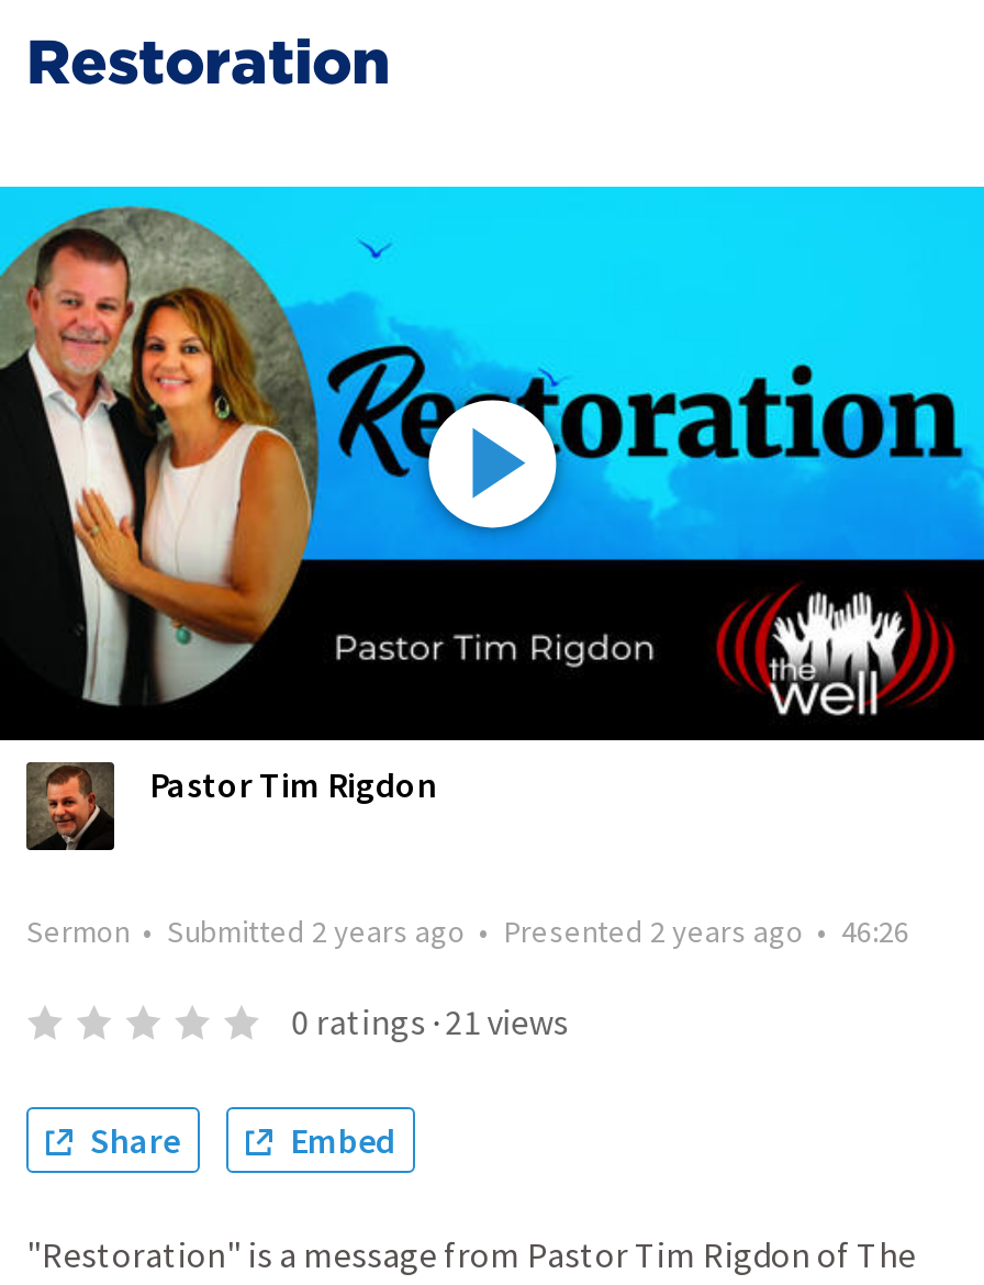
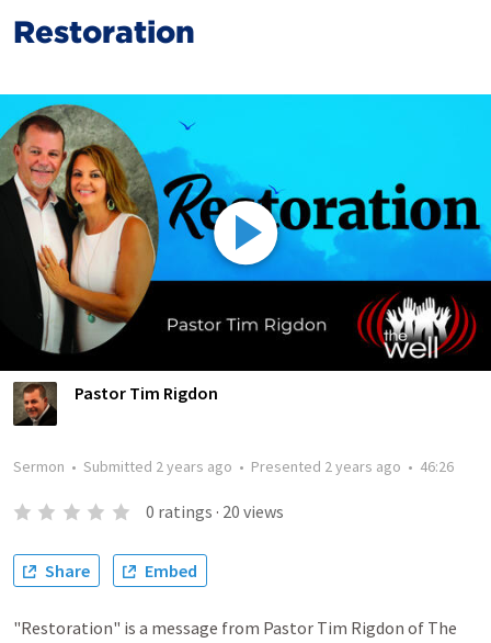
[291,999,568,1043] 0 ratings · 21 views -> [145,500,284,522] 0 ratings · 20 views

